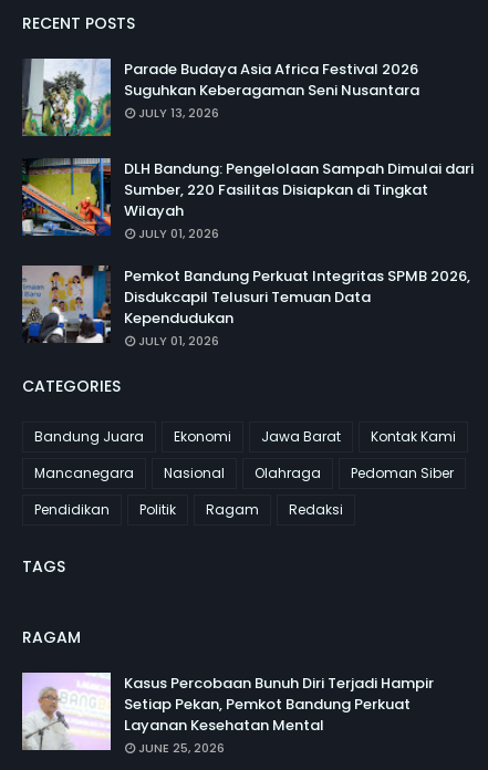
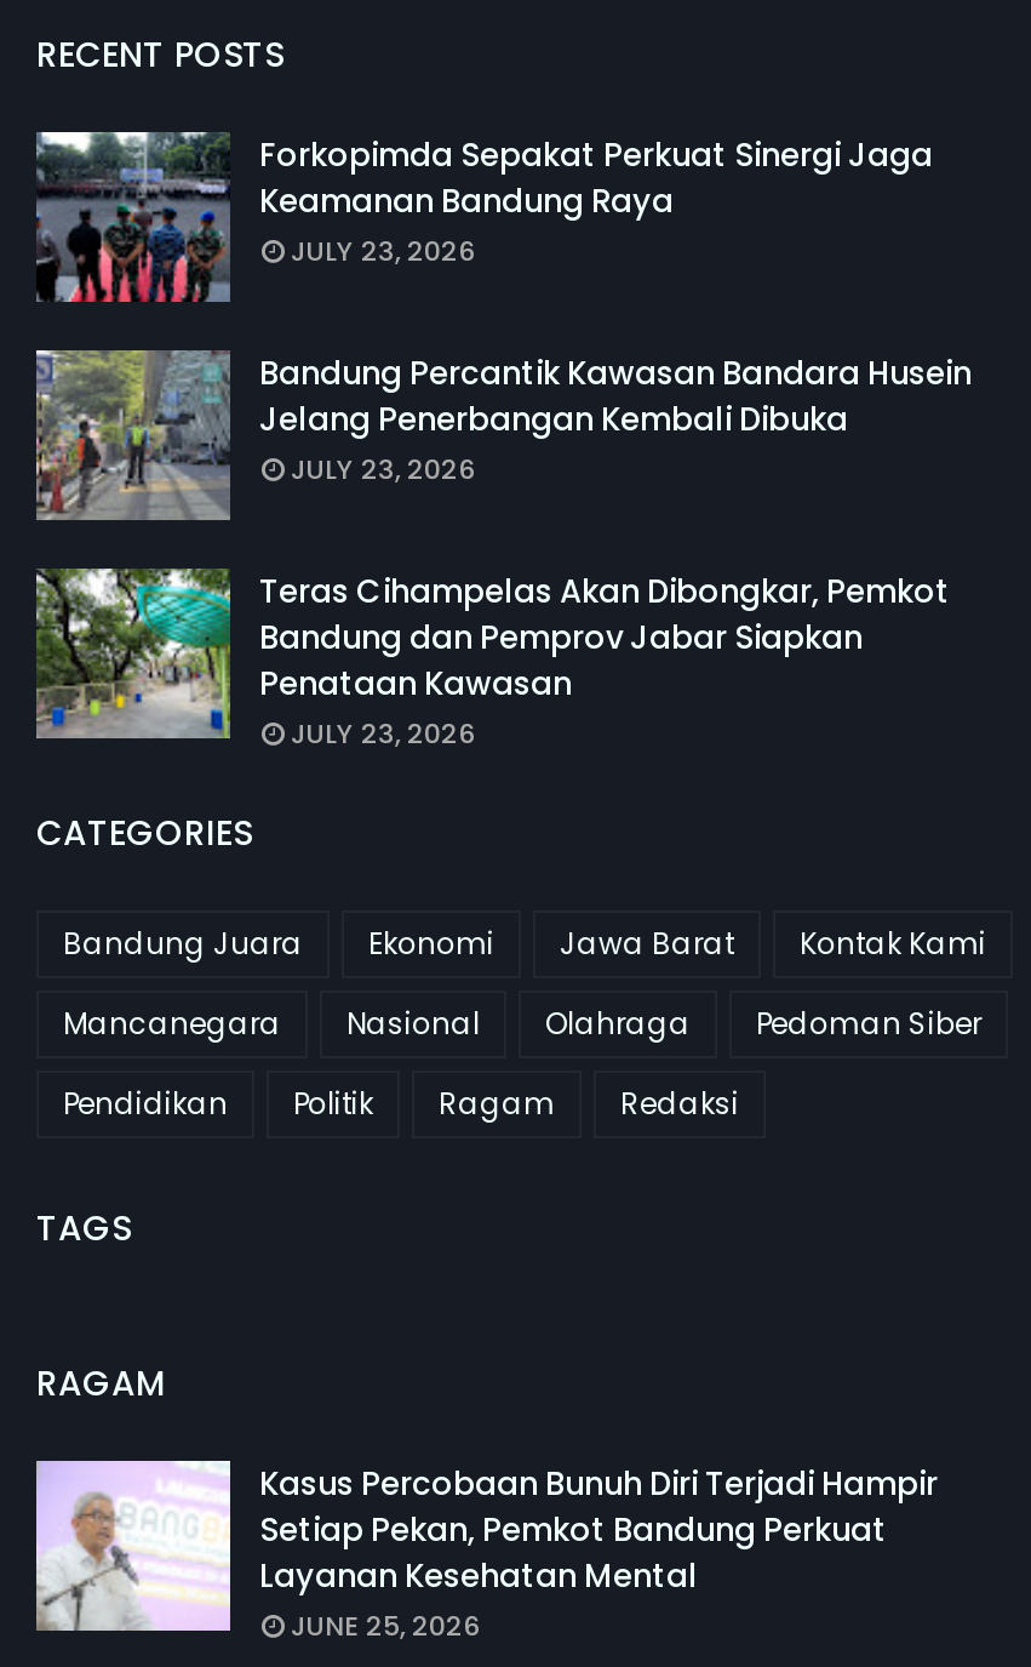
[22,58,419,137] [image] | Parade Budaya Asia Africa Festival 2026 | Suguhkan Keberagaman Seni Nusantara | JULY 13, 2026 -> [36,130,933,304] [image] | Forkopimda Sepakat Perkuat Sinergi Jaga | Keamanan Bandung Raya | JULY 23, 2026
[22,158,474,243] [image] | DLH Bandung: Pengelolaan Sampah Dimulai dari | Sumber, 220 Fasilitas Disiapkan di Tingkat | Wilayah | JULY 01, 2026 -> [34,348,972,523] [image] | Bandung Percantik Kawasan Bandara Husein | Jelang Penerbangan Kembali Dibuka | JULY 23, 2026
[21,264,470,350] [image] | Pemkot Bandung Perkuat Integritas SPMB 2026, | Disdukcapil Telusuri Temuan Data | Kependudukan | JULY 01, 2026 -> [34,566,950,754] [image] | Teras Cihampelas Akan Dibongkar, Pemkot | Bandung dan Pemprov Jabar Siapkan | Penataan Kawasan | JULY 23, 2026

